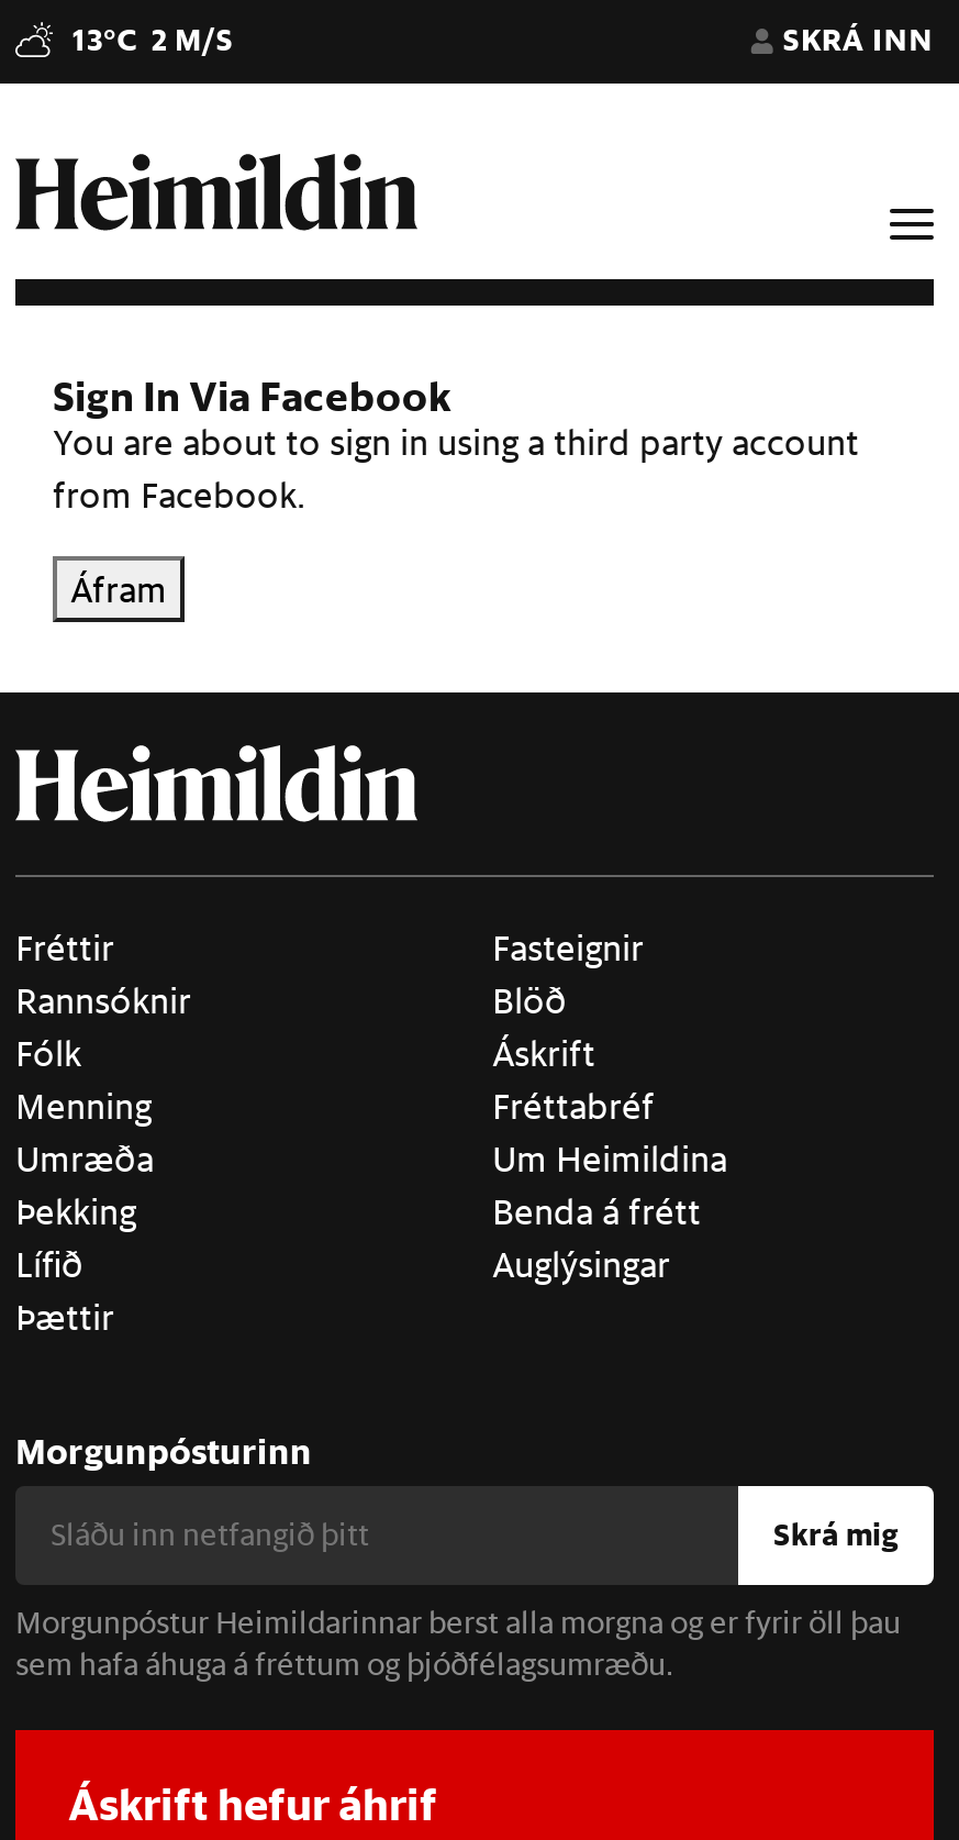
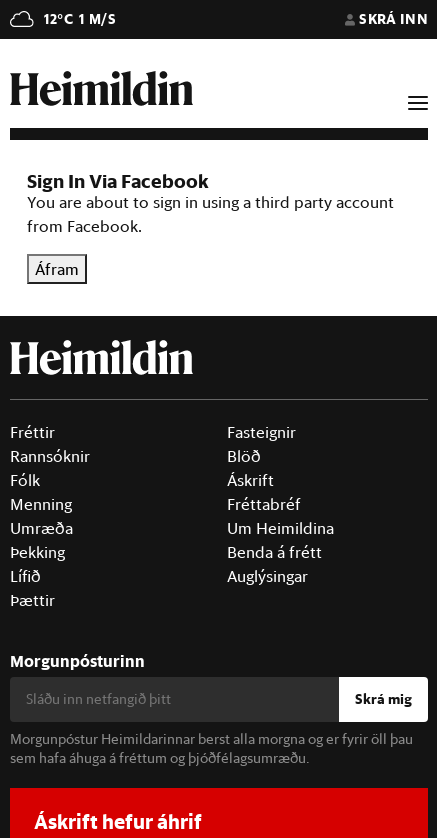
[73,20,234,59] 13°C 2 M/S -> [44,10,116,28] 12°C 1 M/S

